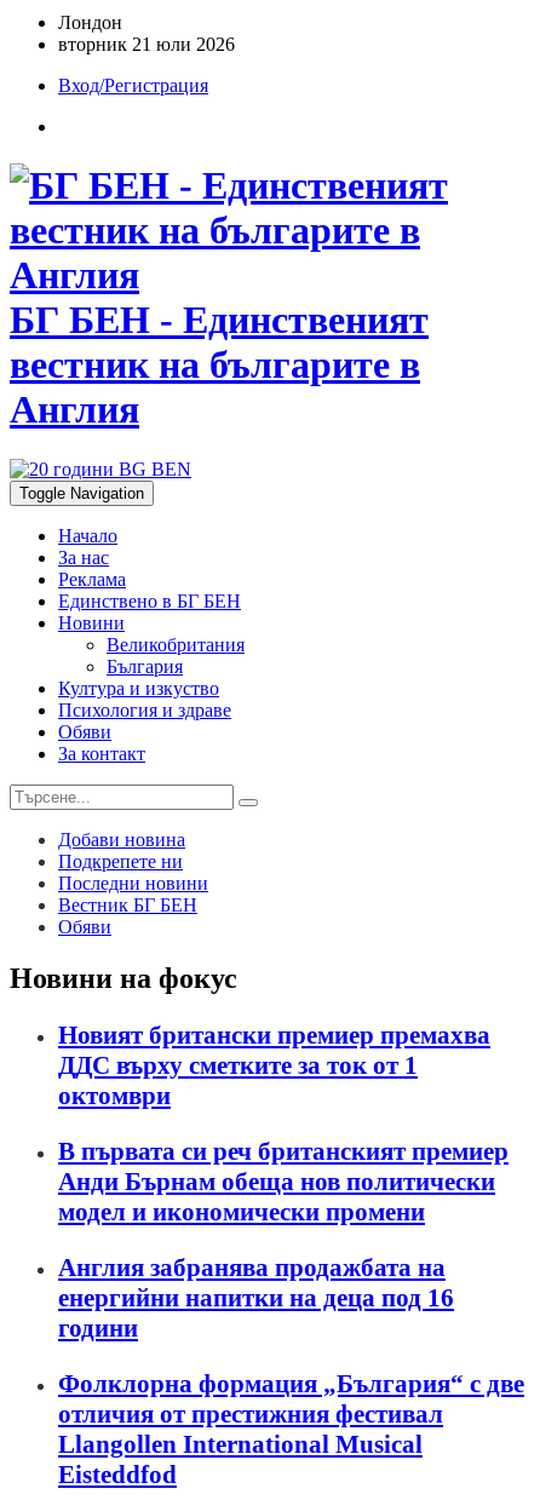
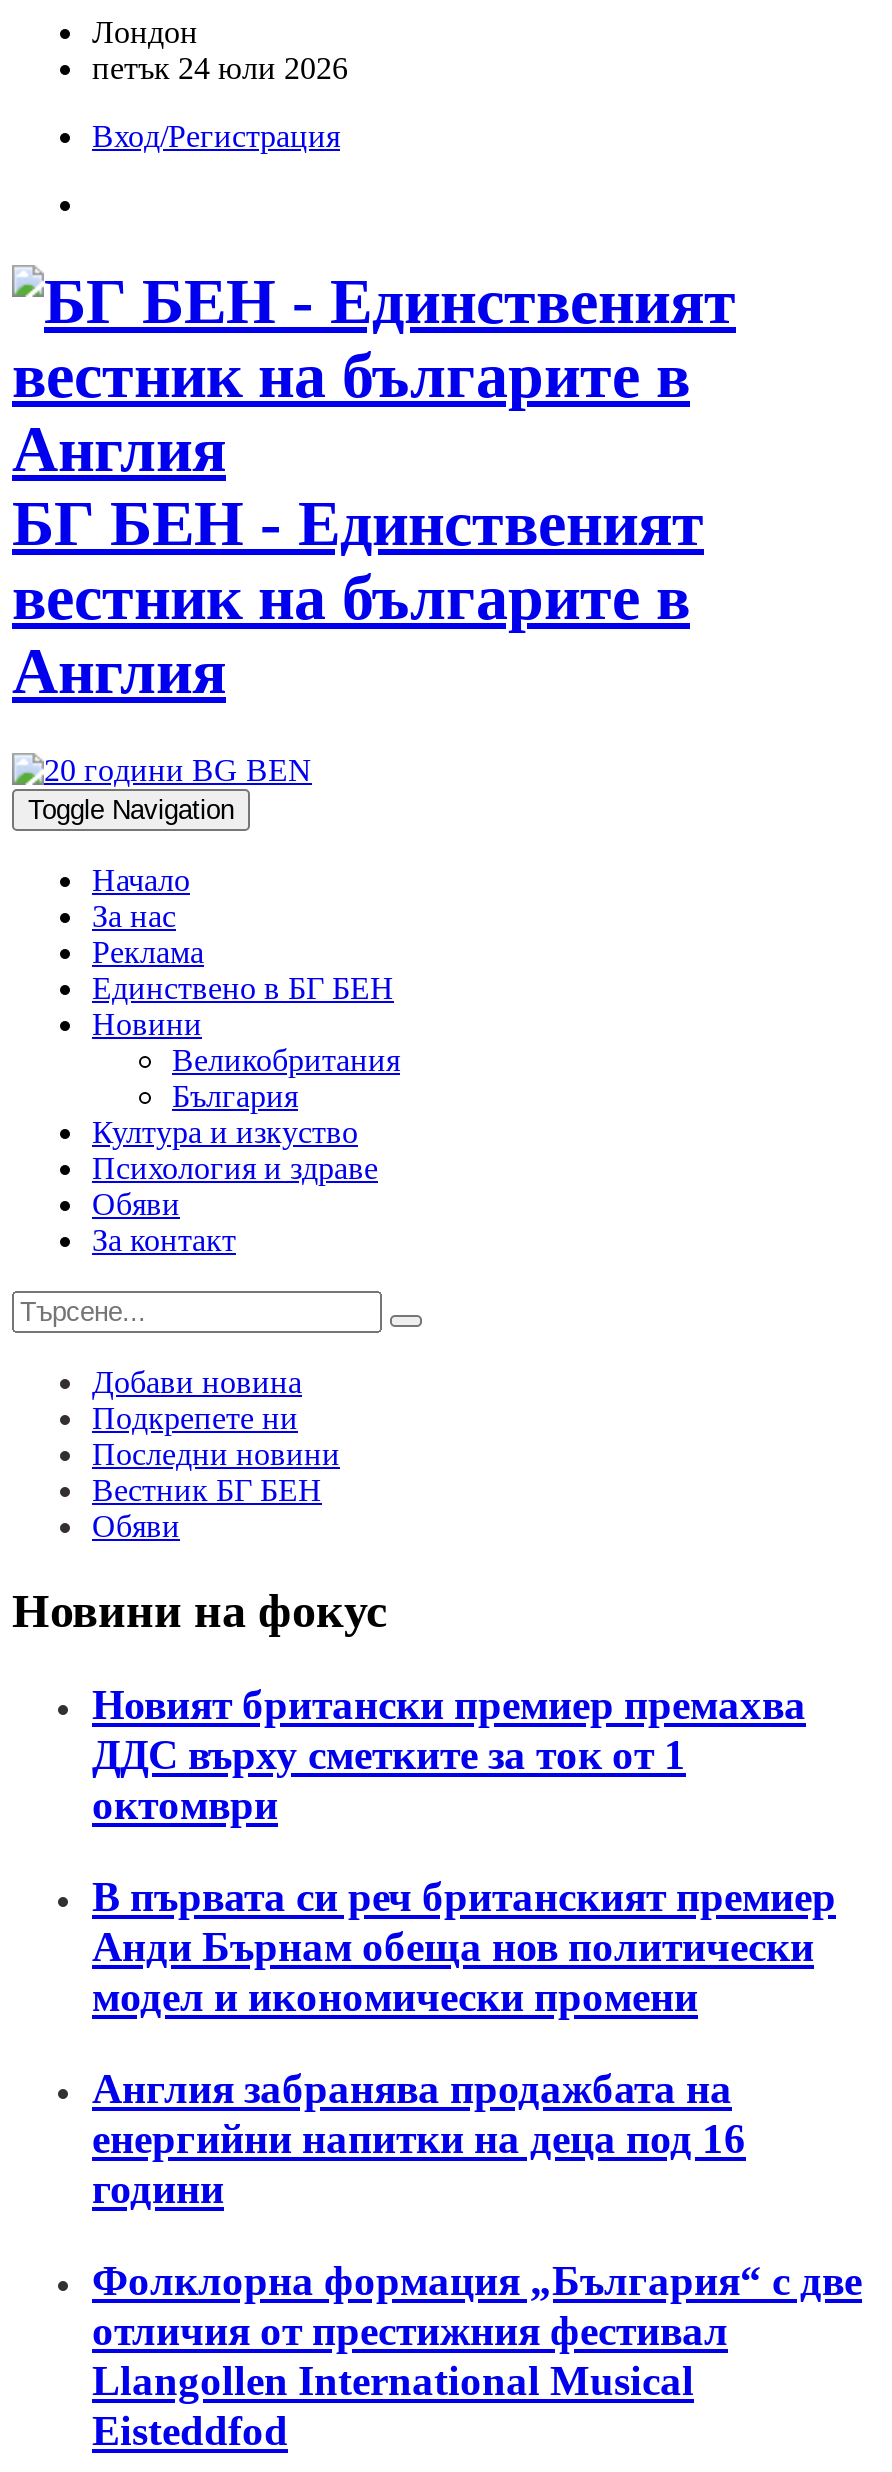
[58,34,235,54] вторник 21 юли 2026 -> [92,51,348,85] петък 24 юли 2026

